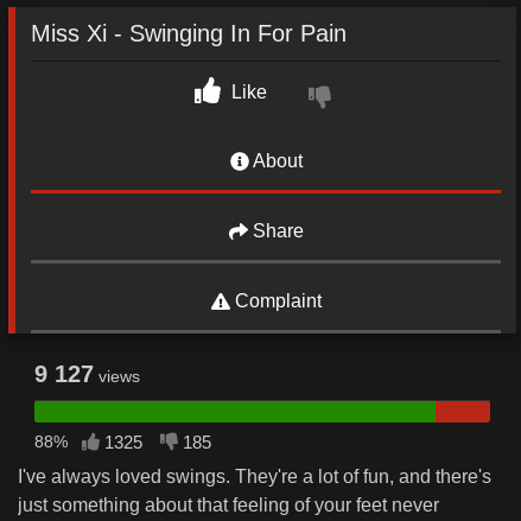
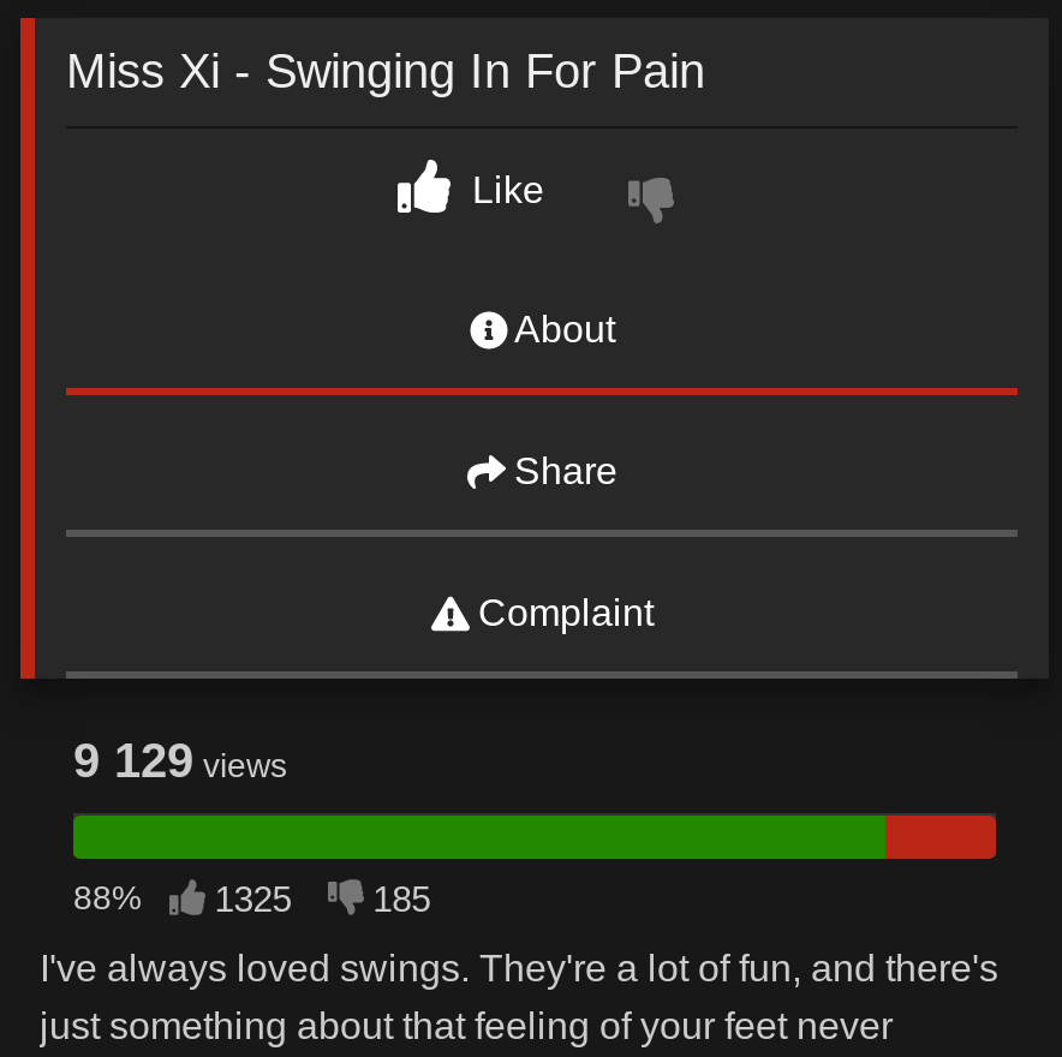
[34,360,140,387] 9 127 views -> [73,733,287,786] 9 129 views

